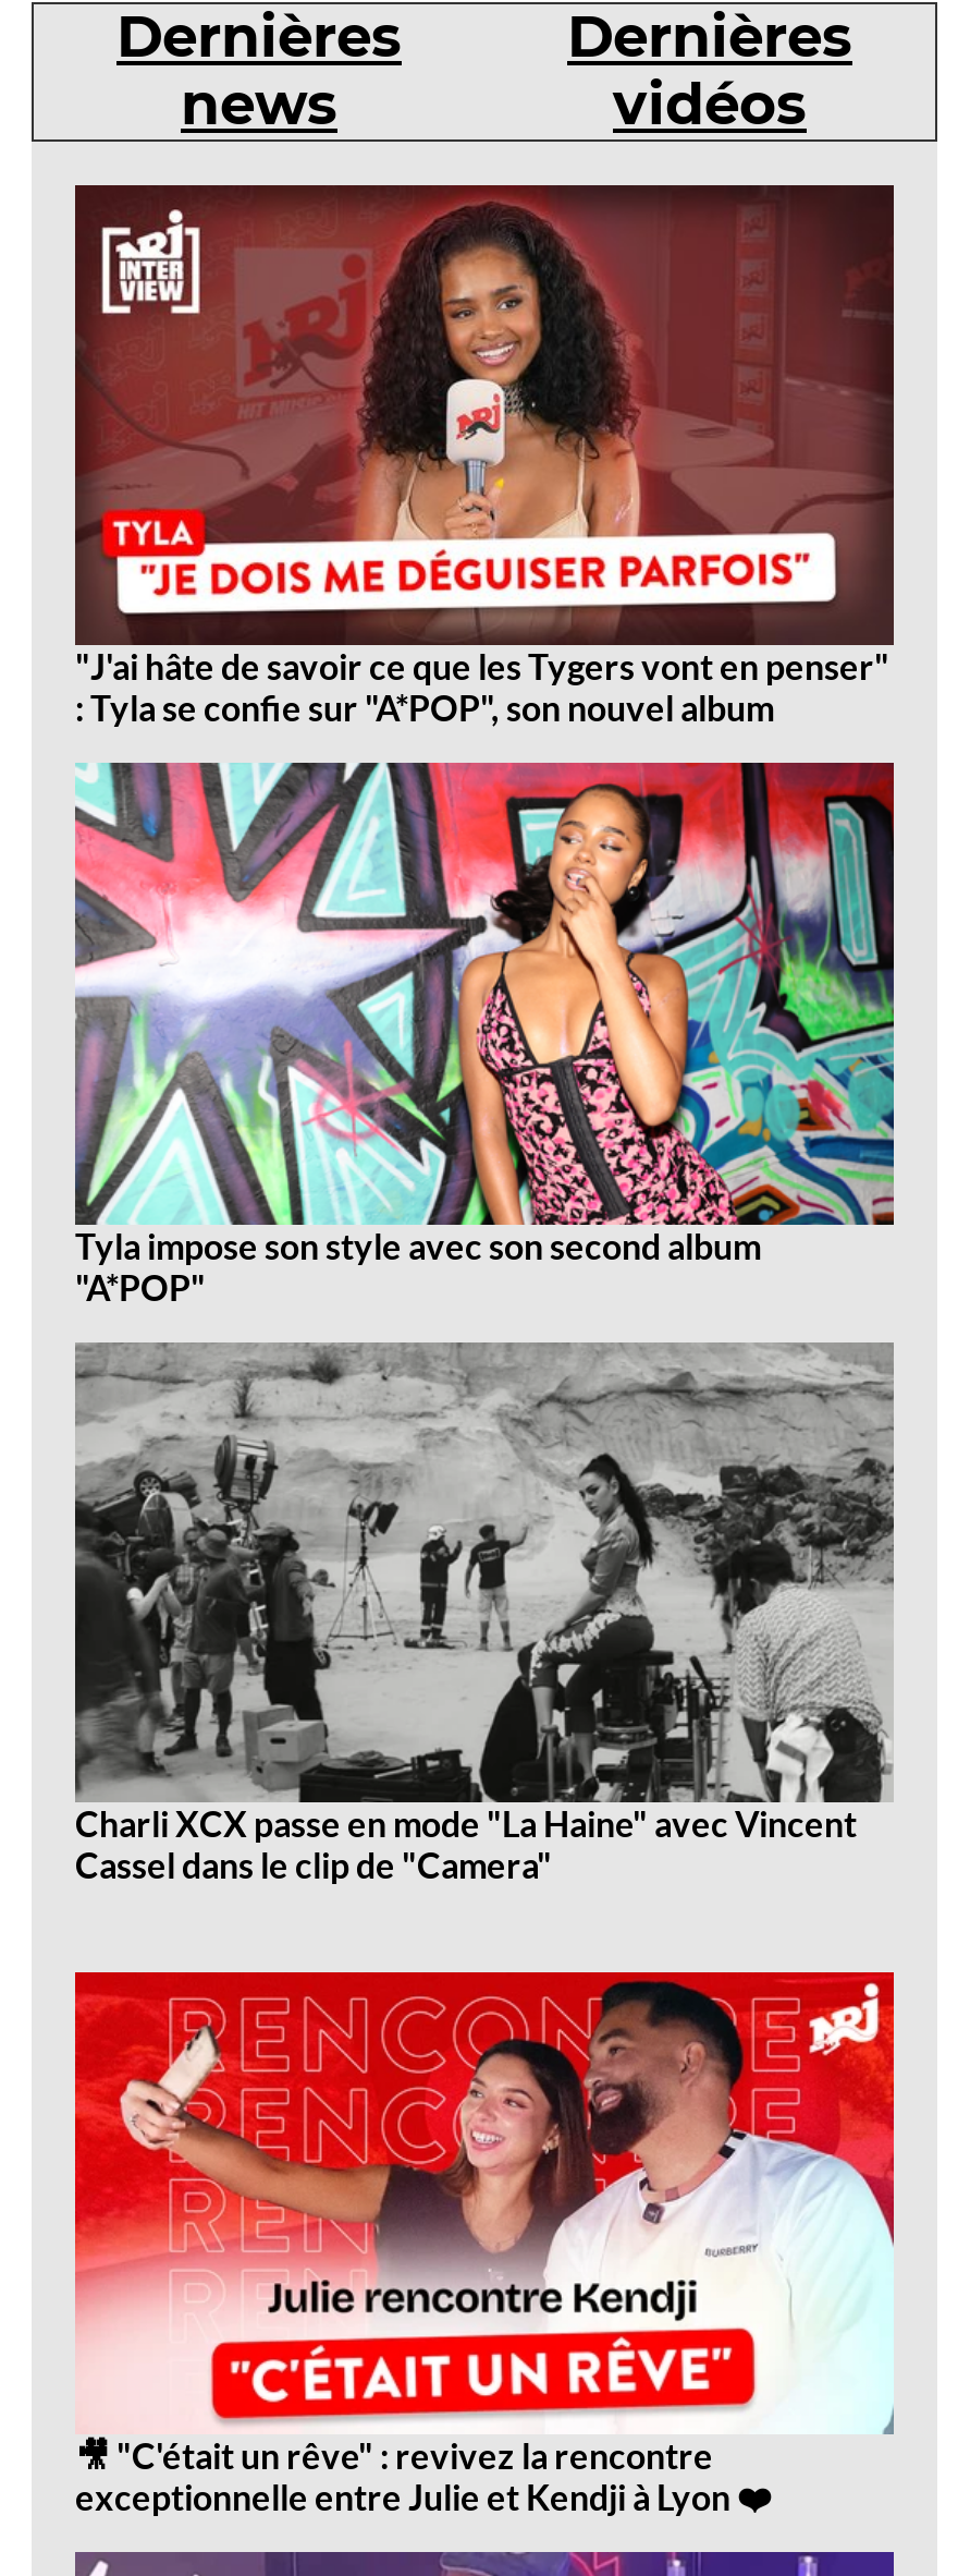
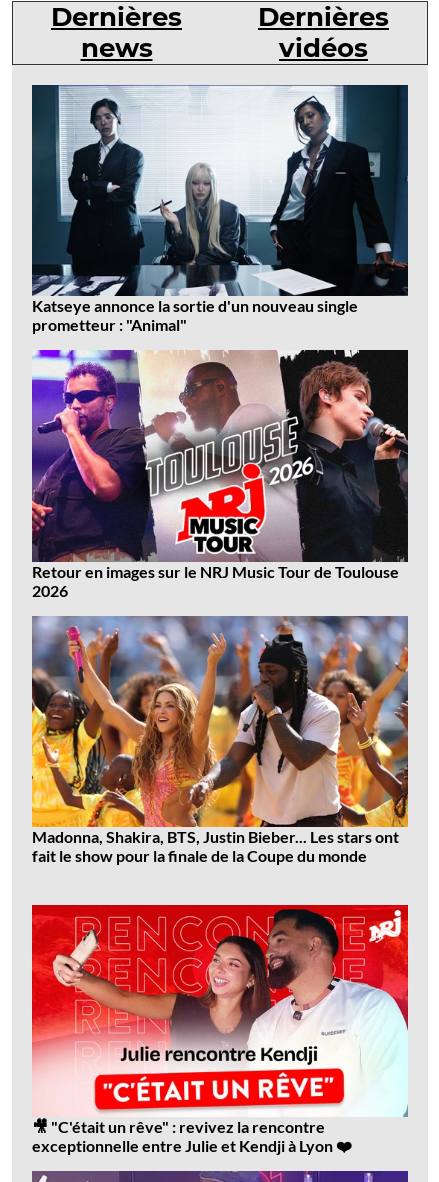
[73,183,894,728] [image] | "J'ai hâte de savoir ce que les Tygers vont en penser" | : Tyla se confie sur "A*POP", son nouvel album -> [32,84,408,334] [image] | Katseye annonce la sortie d'un nouveau single | prometteur : "Animal"
[73,761,896,1307] [image] | Tyla impose son style avec son second album | "A*POP" -> [31,349,409,600] [image] | Retour en images sur le NRJ Music Tour de Toulouse | 2026
[73,1342,894,1885] [image] | Charli XCX passe en mode "La Haine" avec Vincent | Cassel dans le clip de "Camera" -> [31,616,409,865] [image] | Madonna, Shakira, BTS, Justin Bieber... Les stars ont | fait le show pour la finale de la Coupe du monde

